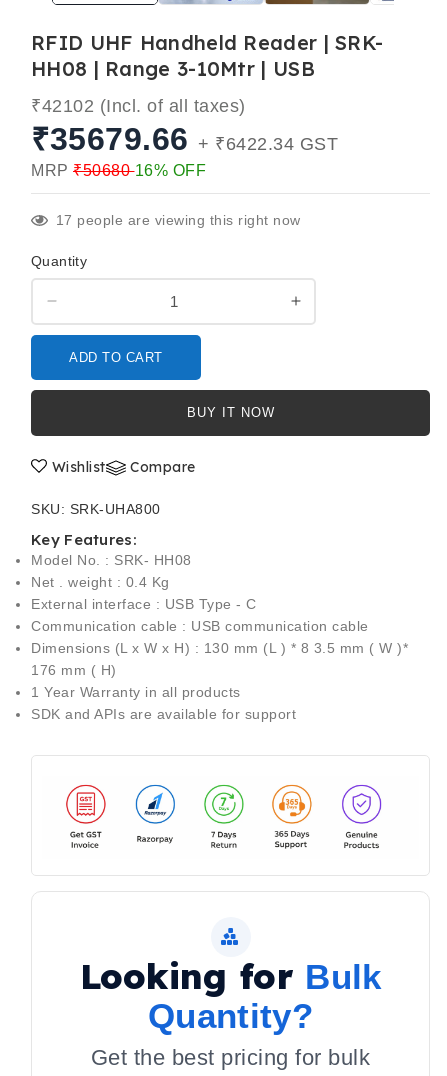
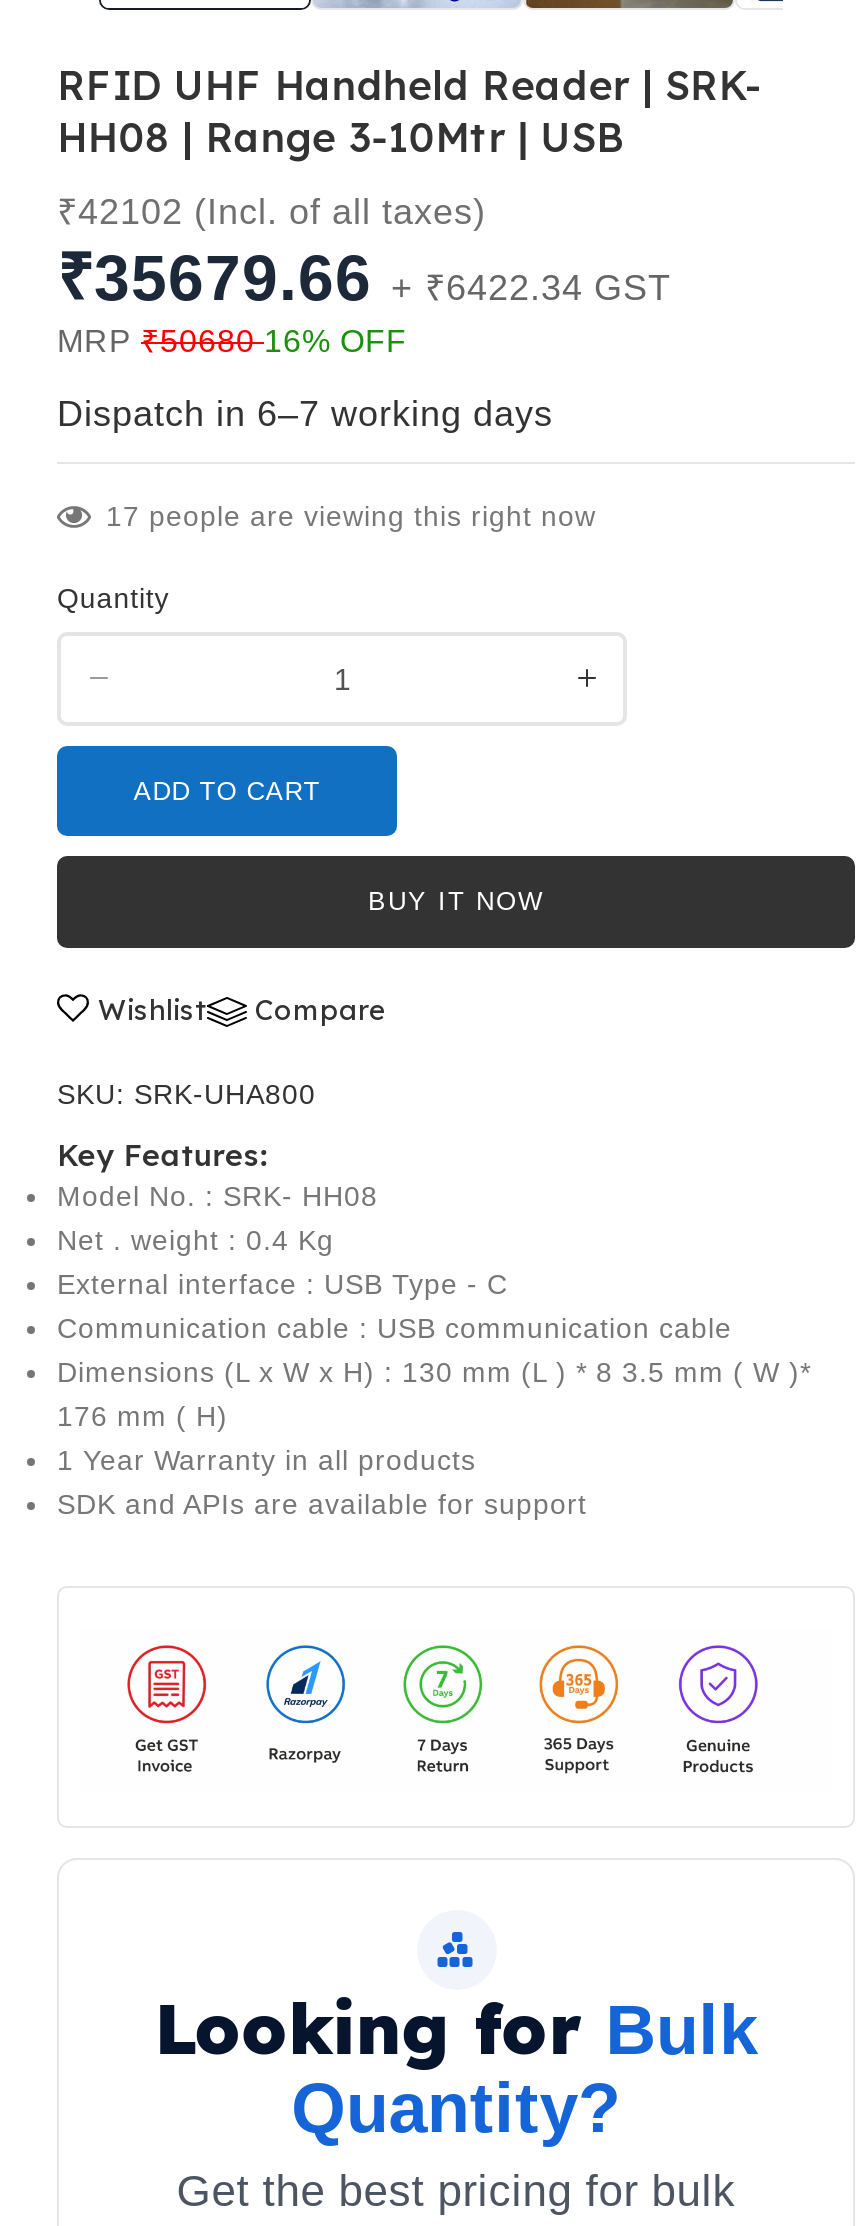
none -> [57,393,553,433] Dispatch in 6–7 working days

